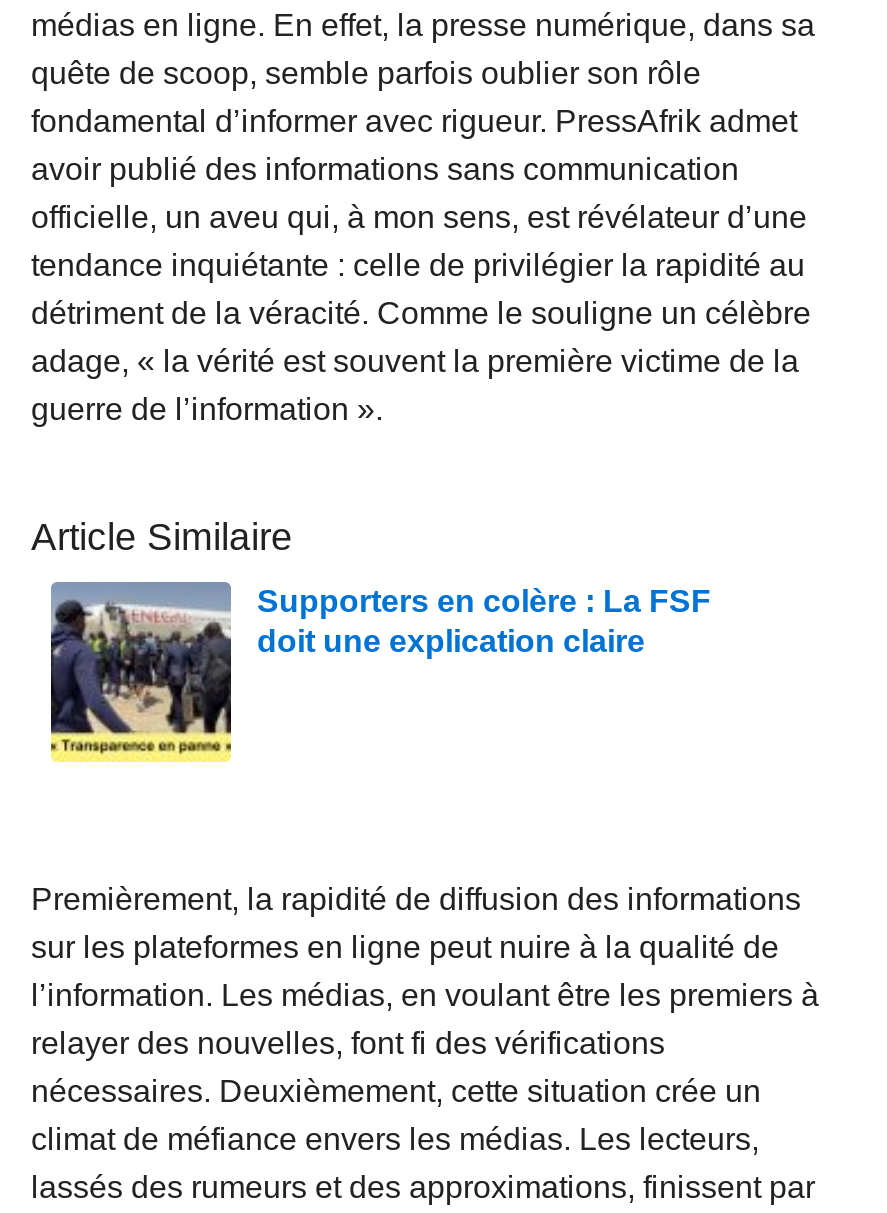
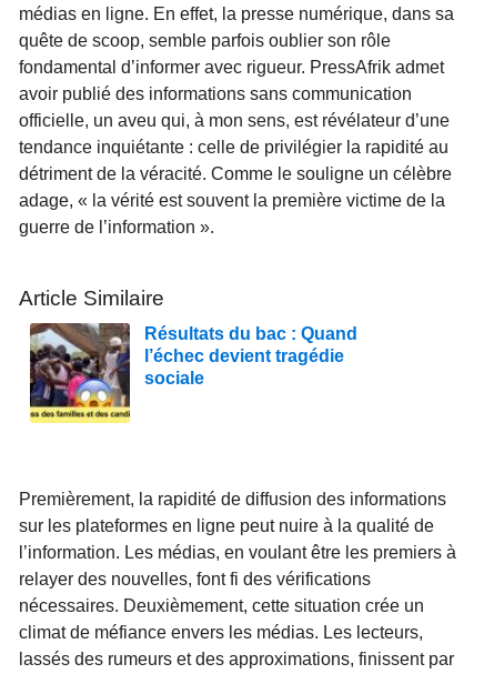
[49,580,711,750] [image] | Supporters en colère : La FSF | doit une explication claire -> [29,322,357,418] [image] | Résultats du bac : Quand | l’échec devient tragédie | sociale

